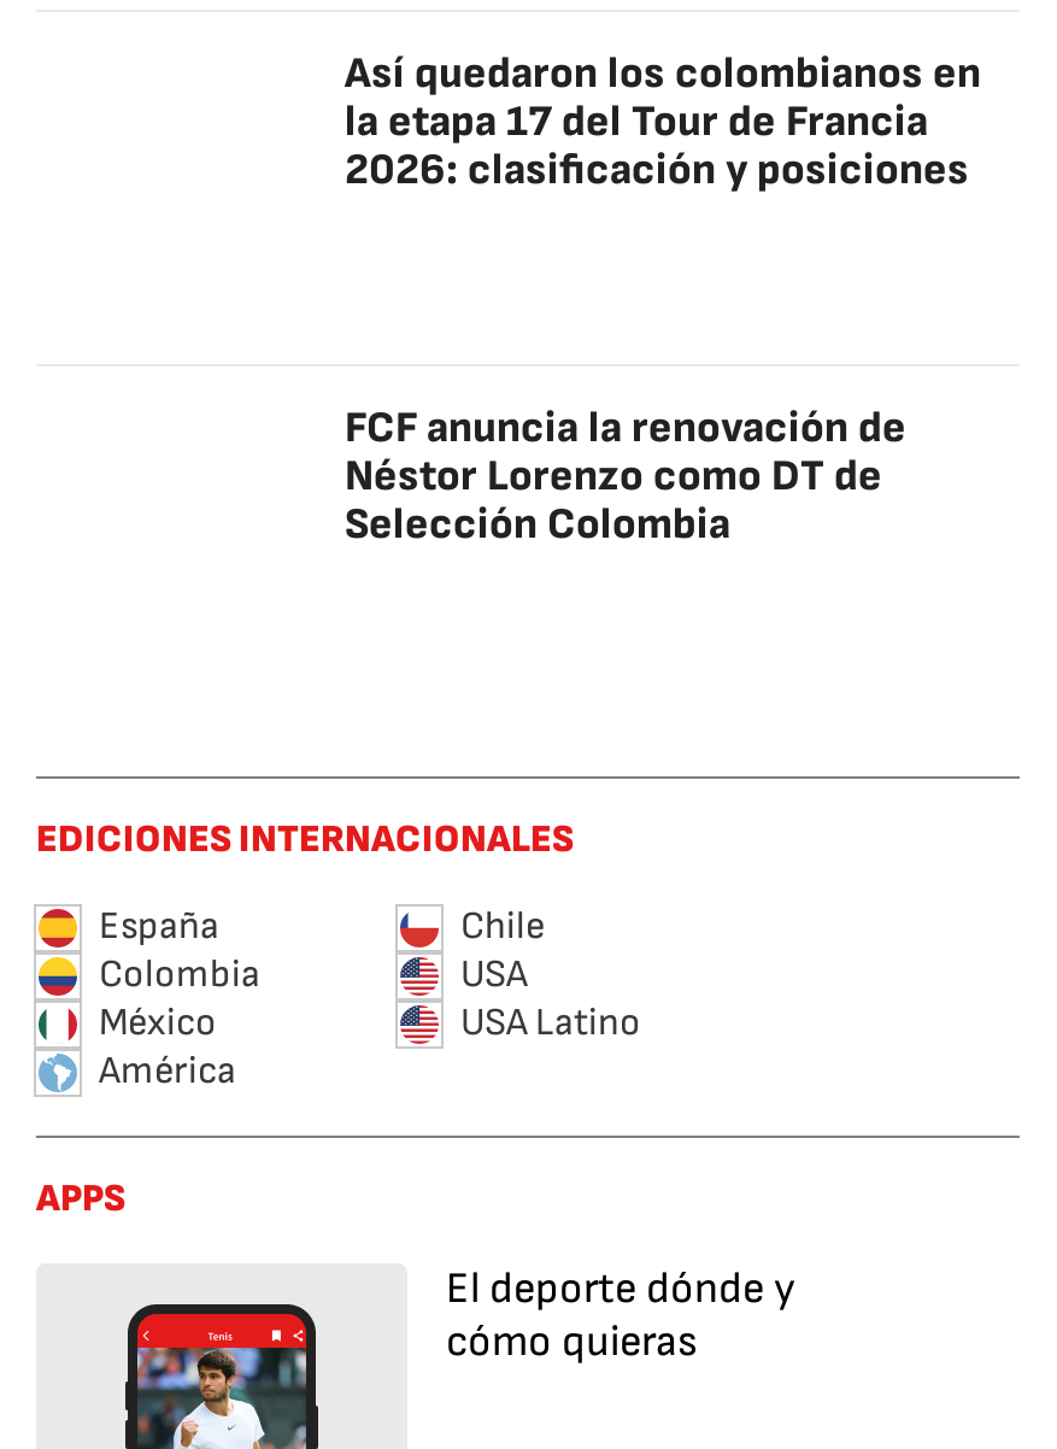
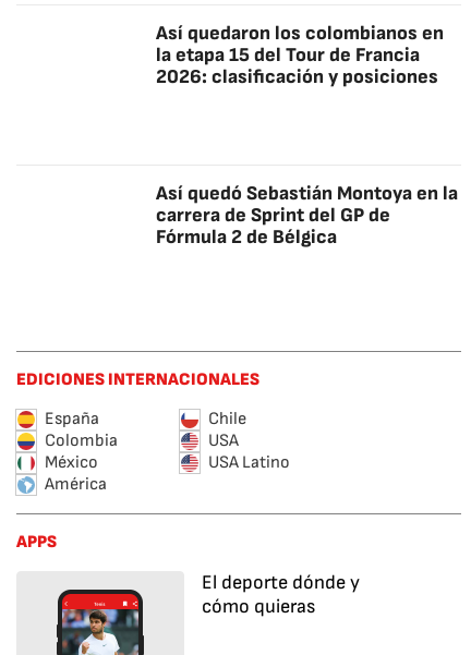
[345,96,928,147] la etapa 17 del Tour de Francia -> [156,44,420,66] la etapa 15 del Tour de Francia
[345,403,906,550] FCF anuncia la renovación de | Néstor Lorenzo como DT de | Selección Colombia -> [156,182,458,248] Así quedó Sebastián Montoya en la | carrera de Sprint del GP de | Fórmula 2 de Bélgica

